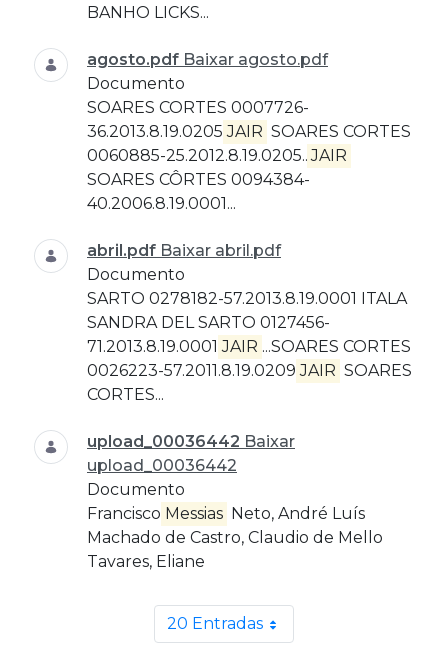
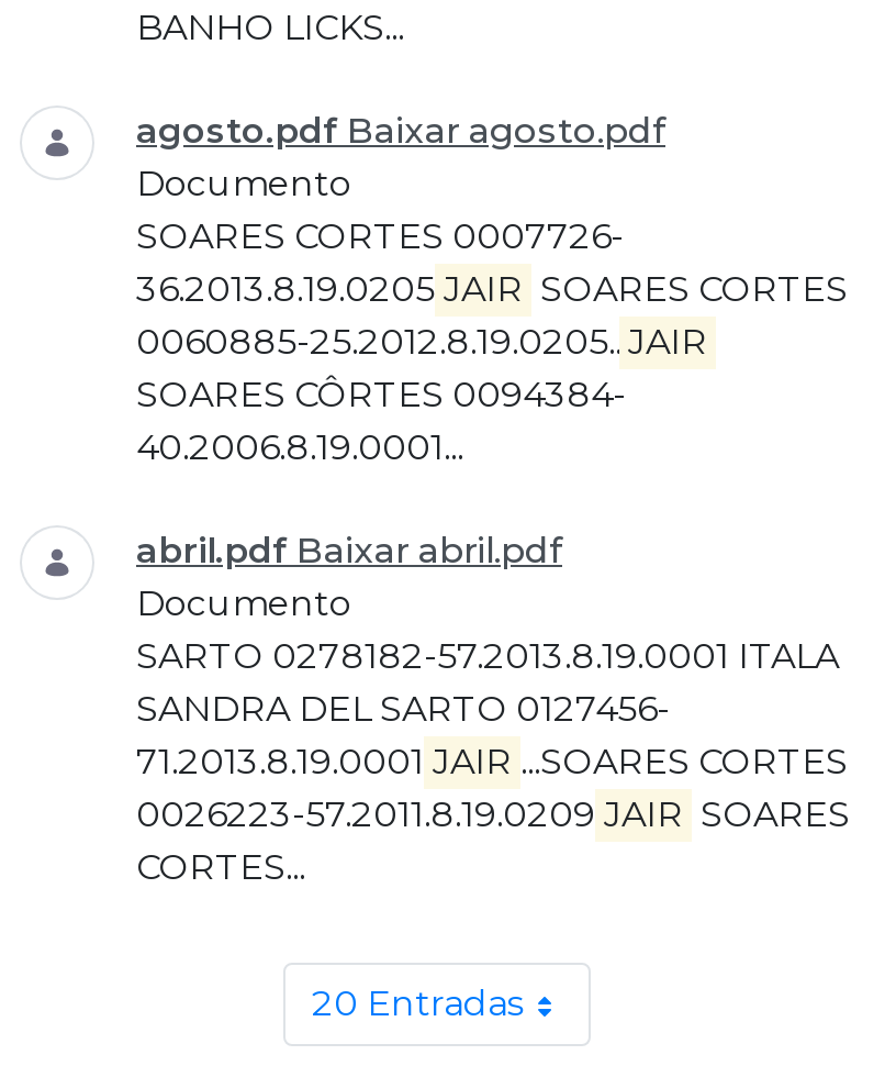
[87,432,383,571] upload_00036442 Baixar | upload_00036442 | Documento | Francisco Messias Neto, André Luís | Machado de Castro, Claudio de Mello | Tavares, Eliane -> none

